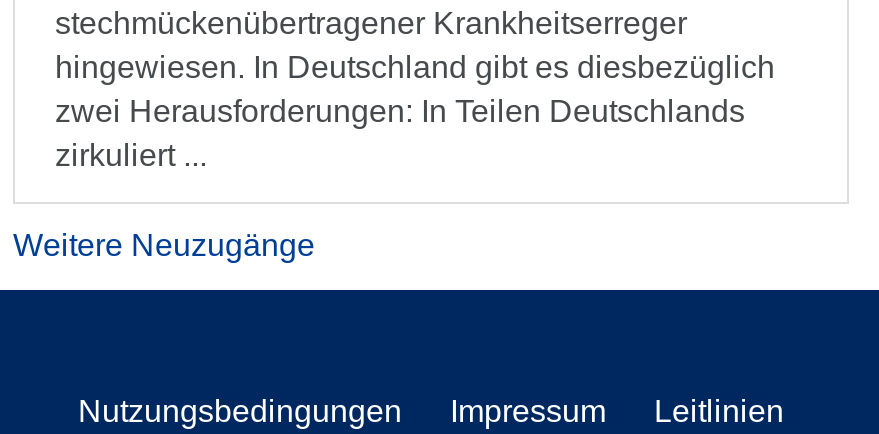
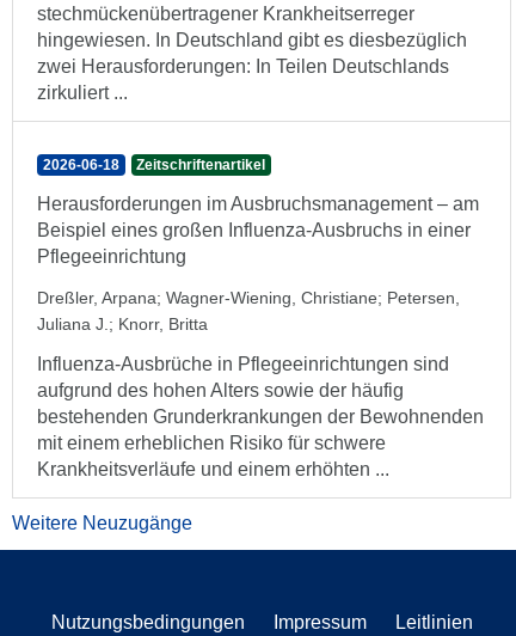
none -> [37,157,484,479] 2026-06-18 | Zeitschriftenartikel | Herausforderungen im Ausbruchsmanagement – am | Beispiel eines großen Influenza-Ausbruchs in einer | Pflegeeinrichtung | Dreßler, Arpana; Wagner-Wiening, Christiane; Petersen, | Juliana J.; Knorr, Britta | Influenza-Ausbrüche in Pflegeeinrichtungen sind | aufgrund des hohen Alters sowie der häufig | bestehenden Grunderkrankungen der Bewohnenden | mit einem erheblichen Risiko für schwere | Krankheitsverläufe und einem erhöhten ...

